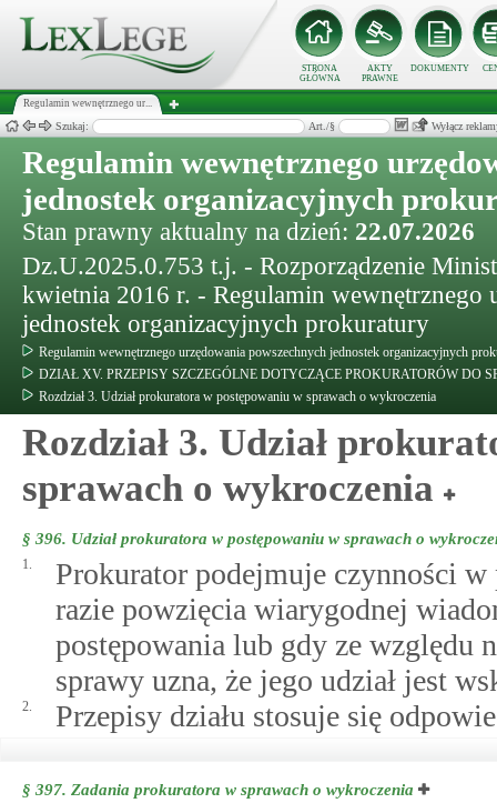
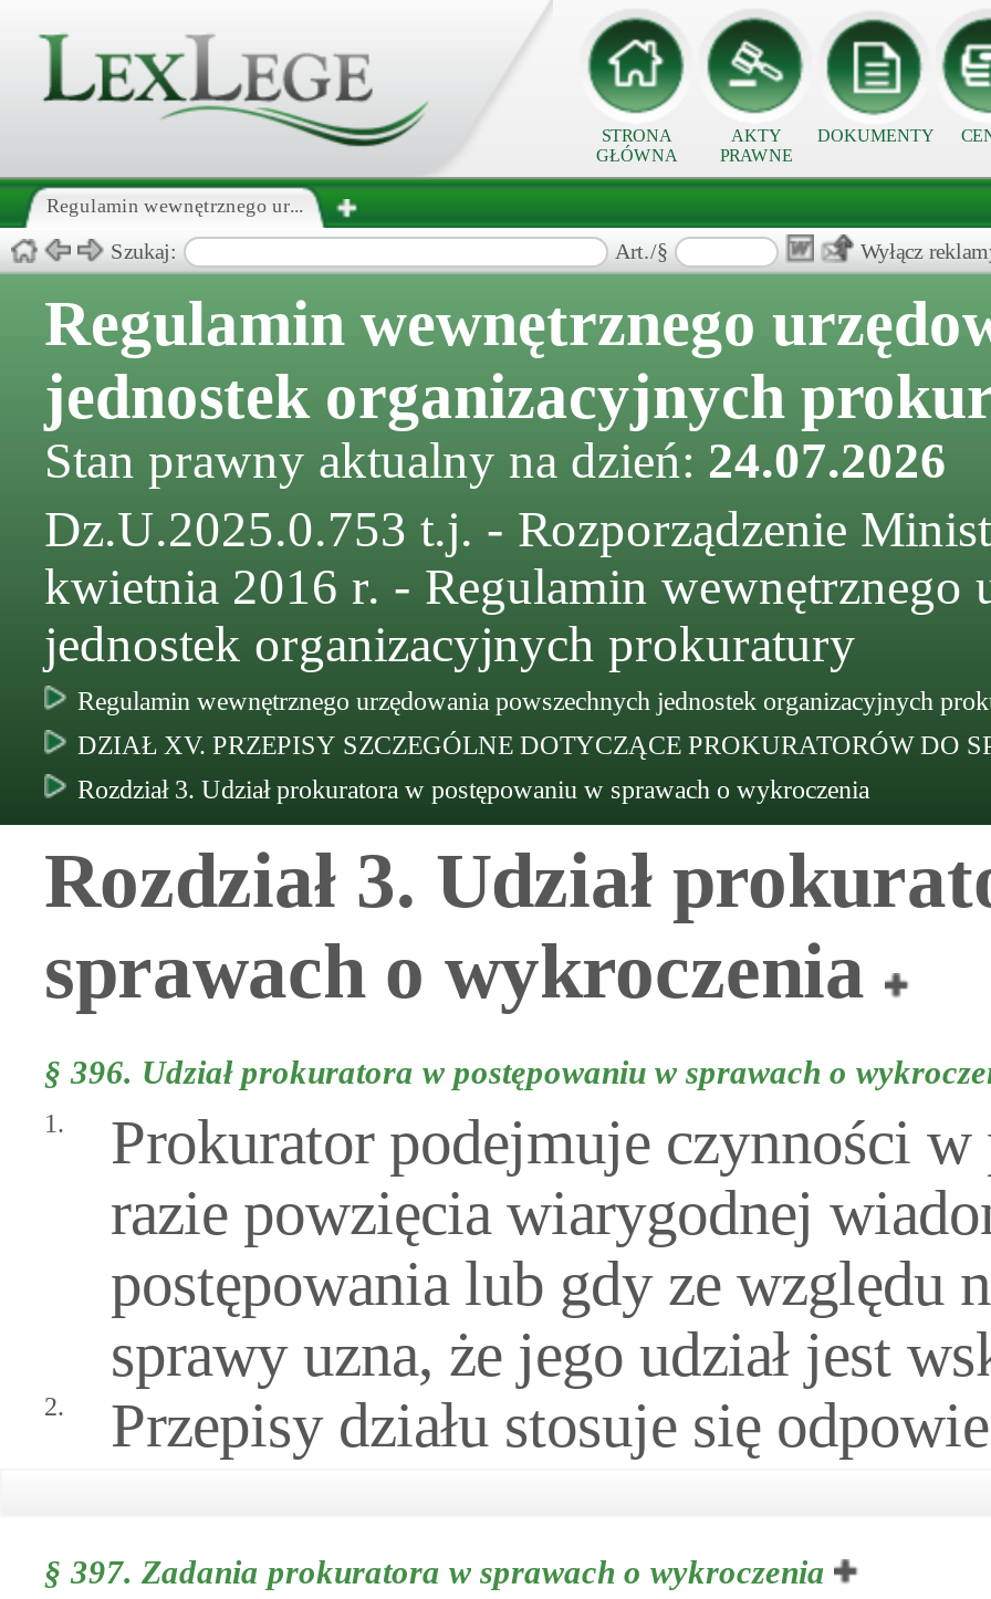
[22,218,475,245] Stan prawny aktualny na dzień: 22.07.2026 -> [44,433,947,489] Stan prawny aktualny na dzień: 24.07.2026

